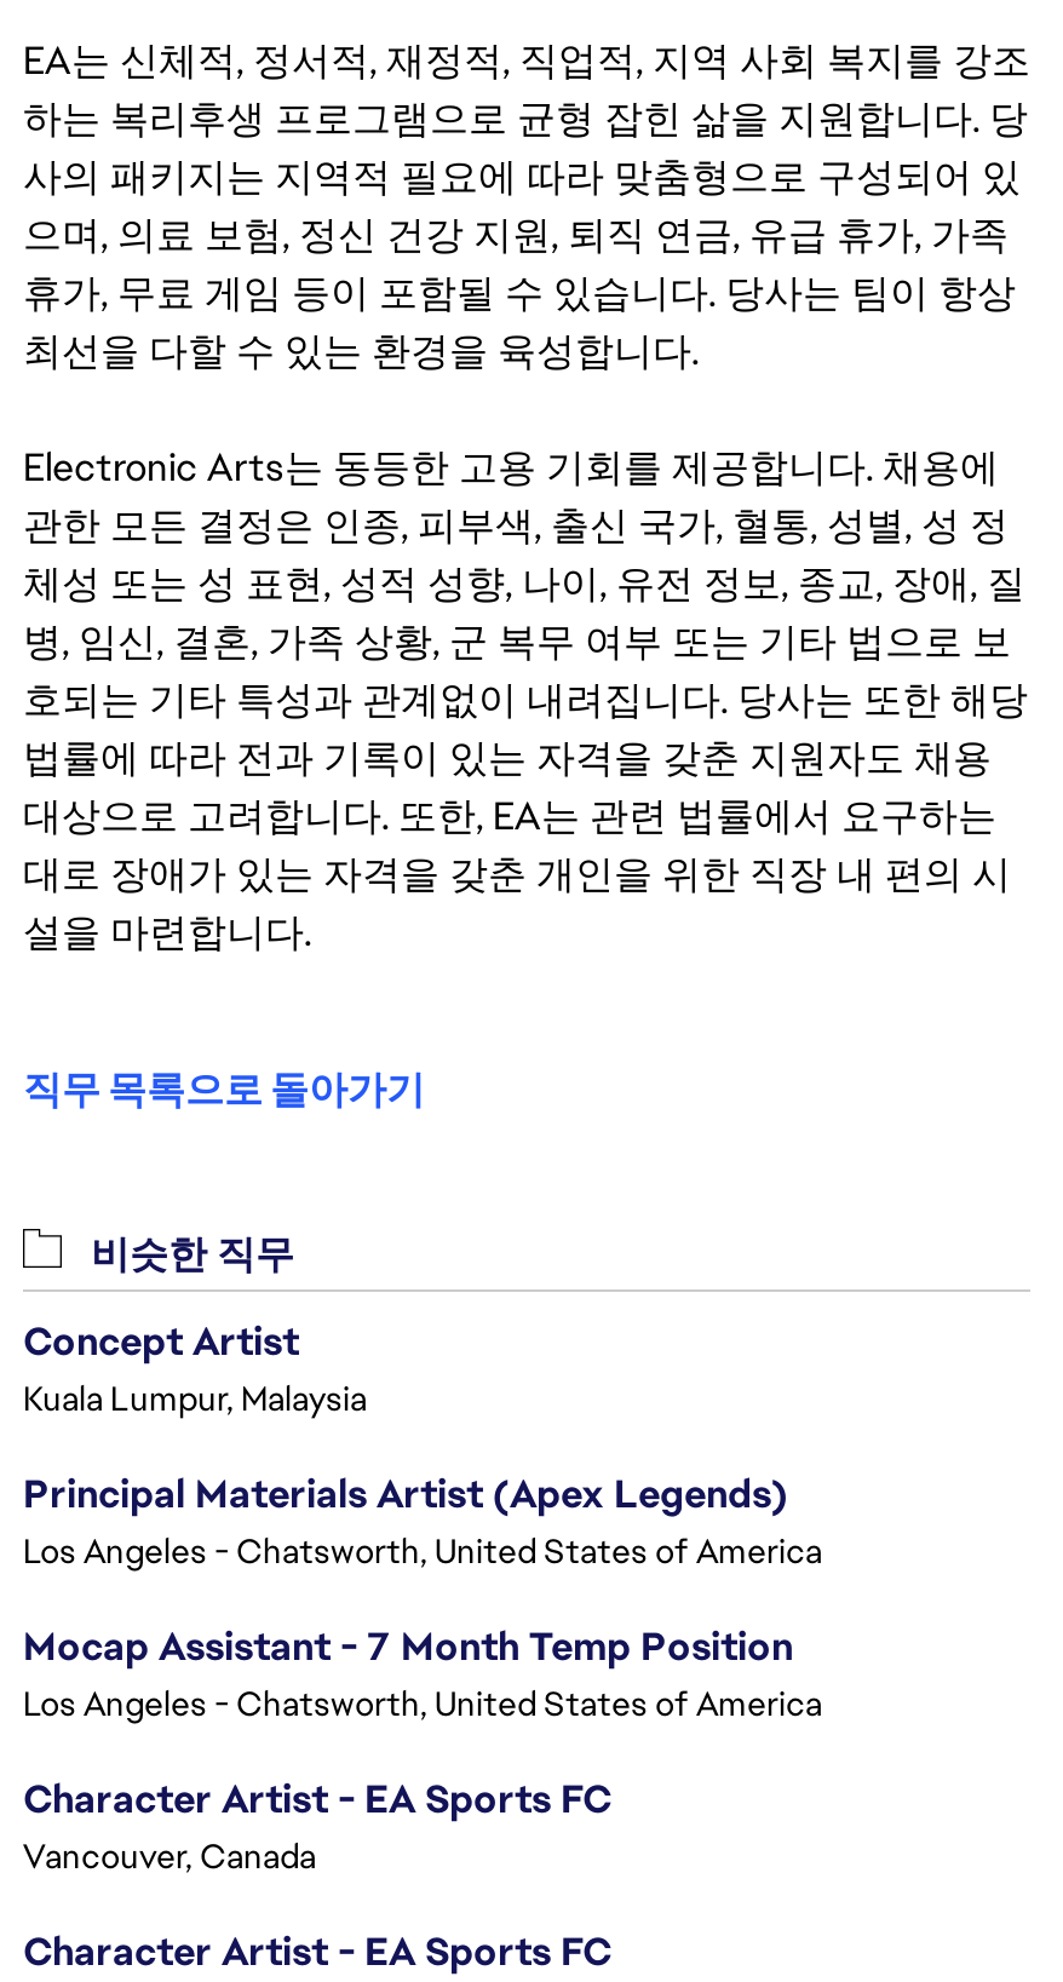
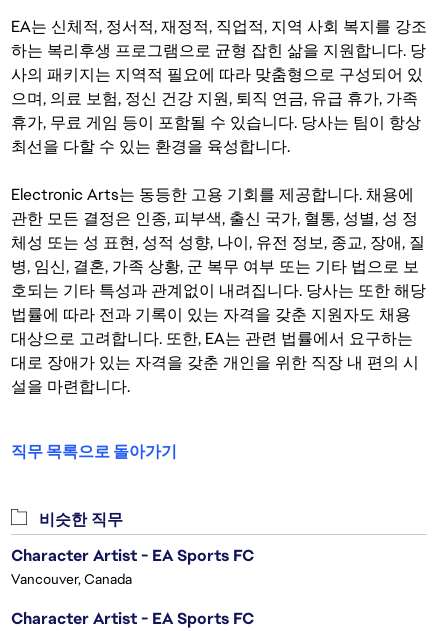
[23,1315,822,1724] Concept Artist | Kuala Lumpur, Malaysia | Principal Materials Artist (Apex Legends) | Los Angeles - Chatsworth, United States of America | Mocap Assistant - 7 Month Temp Position | Los Angeles - Chatsworth, United States of America -> none

